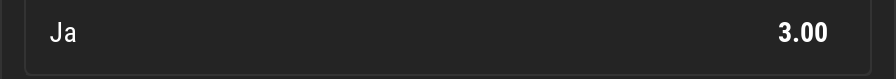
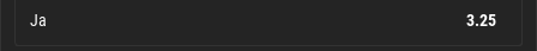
[778,17,828,49] 3.00 -> [466,11,496,30] 3.25

